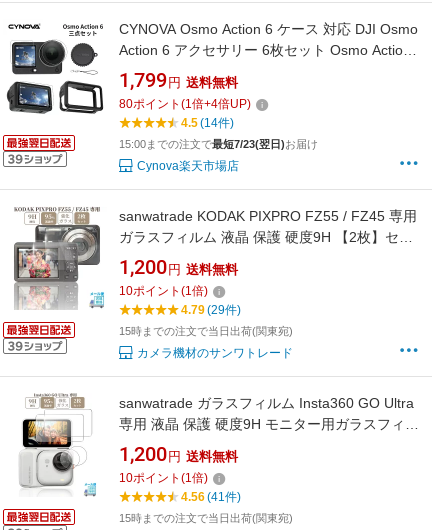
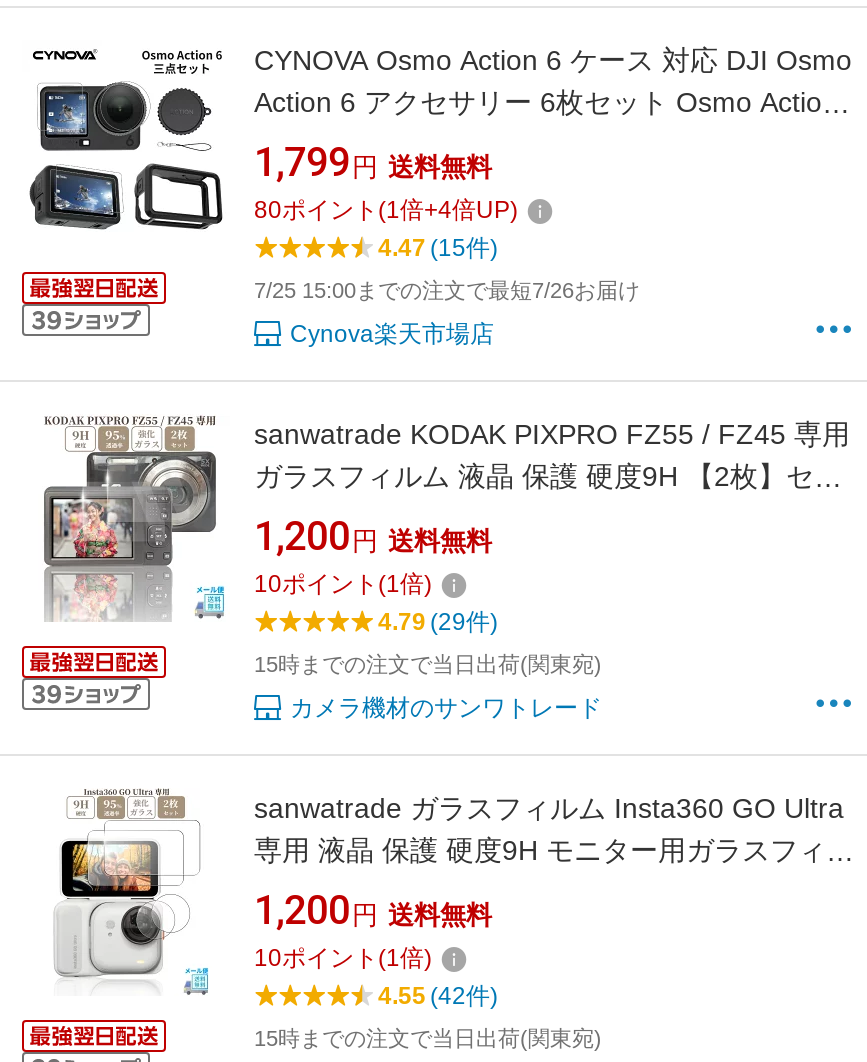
[181,116,234,130] 4.5 (14件) -> [378,235,498,263] 4.47 (15件)
[119,138,318,150] 15:00までの注文で最短7/23(翌日)お届け -> [254,279,640,303] 7/25 15:00までの注文で最短7/26お届け
[181,490,241,504] 4.56 (41件) -> [378,983,498,1011] 4.55 (42件)

